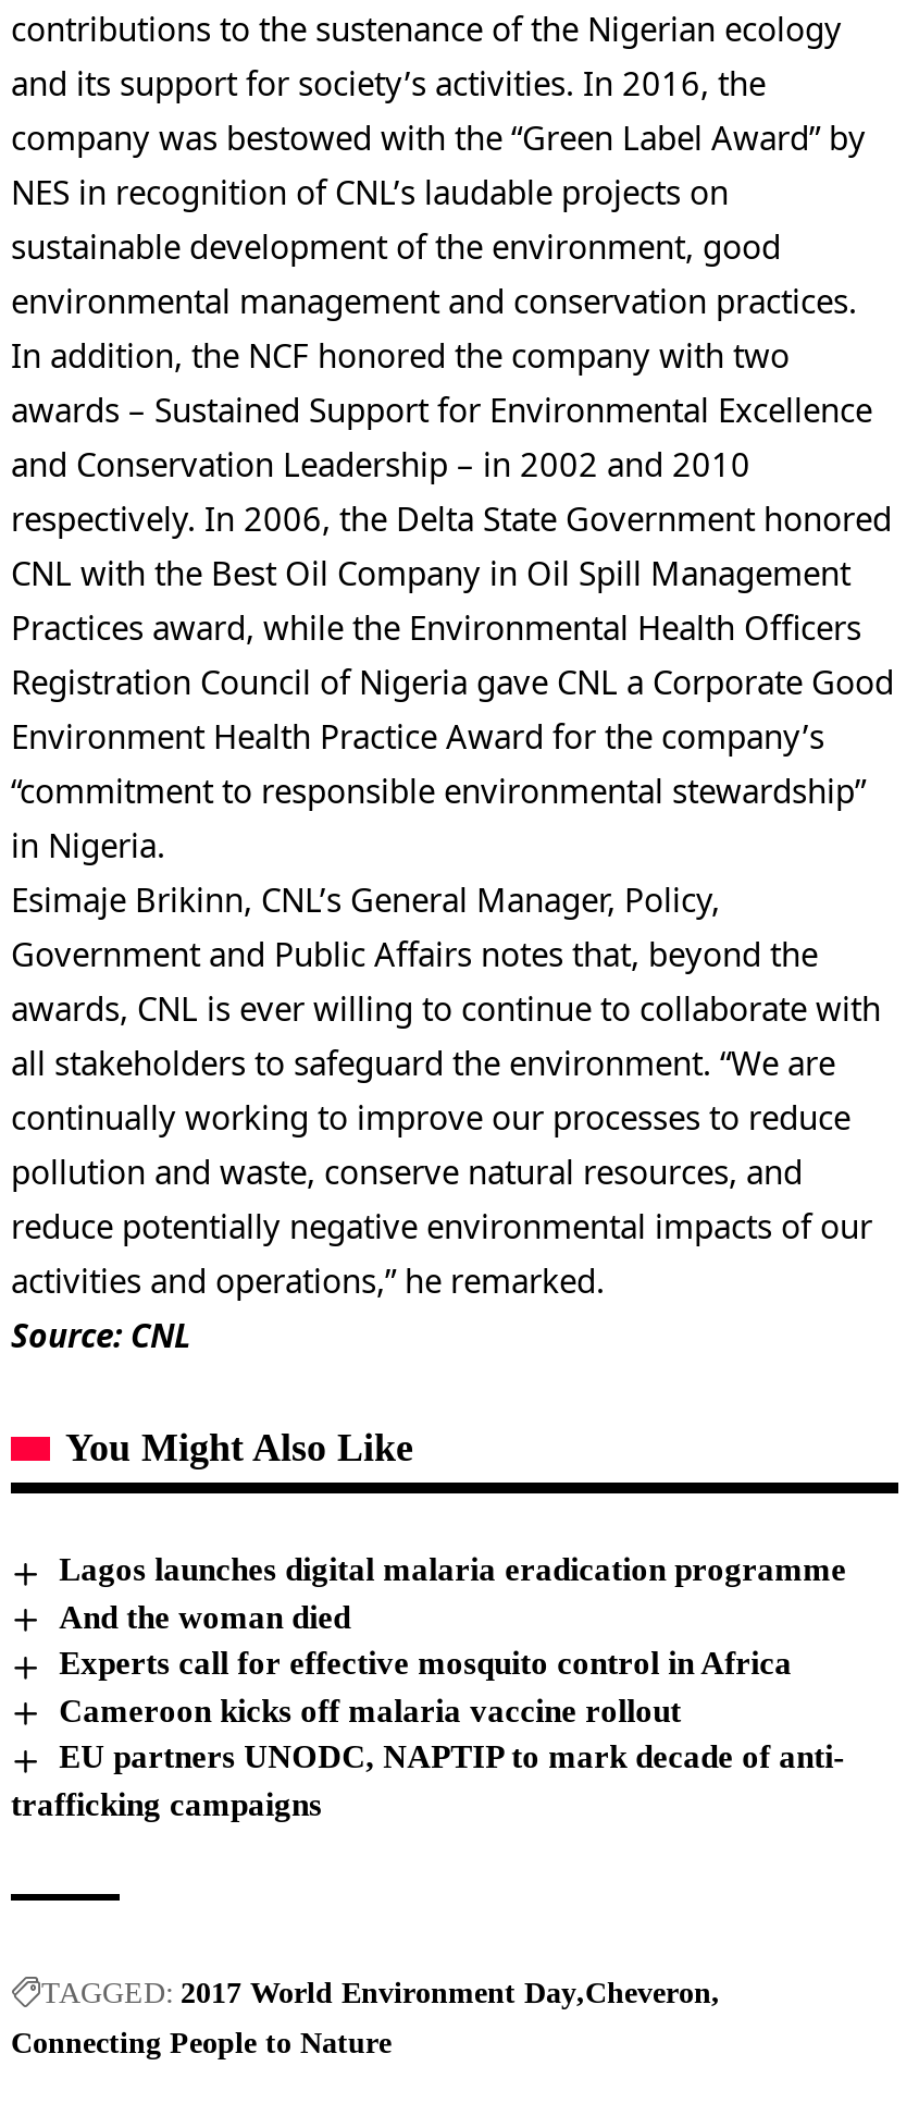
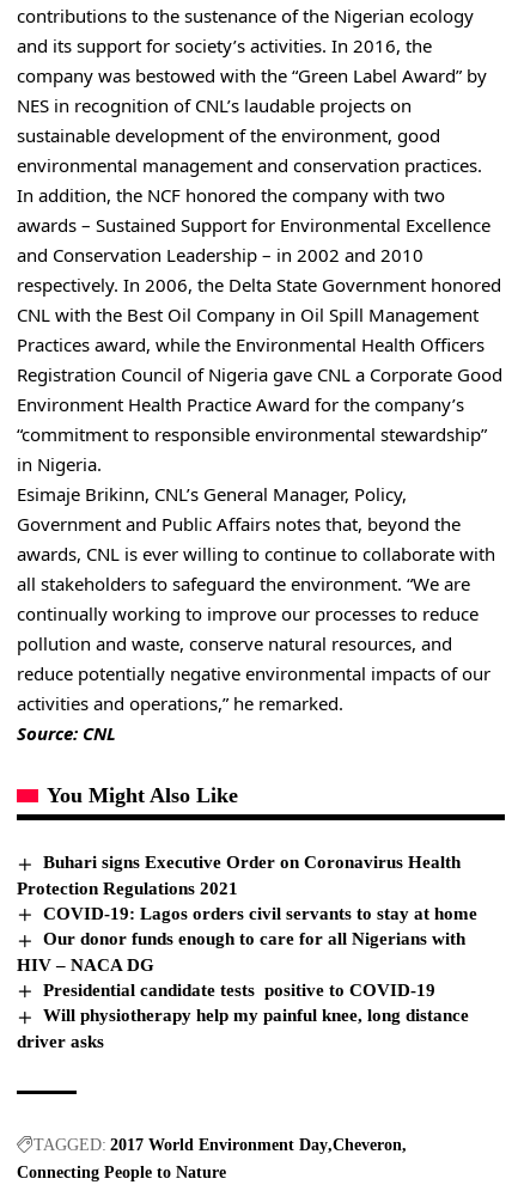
[11,1553,846,1822] Lagos launches digital malaria eradication programme | And the woman died | Experts call for effective mosquito control in Africa | Cameroon kicks off malaria vaccine rollout | EU partners UNODC, NAPTIP to mark decade of anti- | trafficking campaigns -> [17,853,477,1051] Buhari signs Executive Order on Coronavirus Health | Protection Regulations 2021 | COVID-19: Lagos orders civil servants to stay at home | Our donor funds enough to care for all Nigerians with | HIV – NACA DG | Presidential candidate tests positive to COVID-19 | Will physiotherapy help my painful knee, long distance | driver asks

